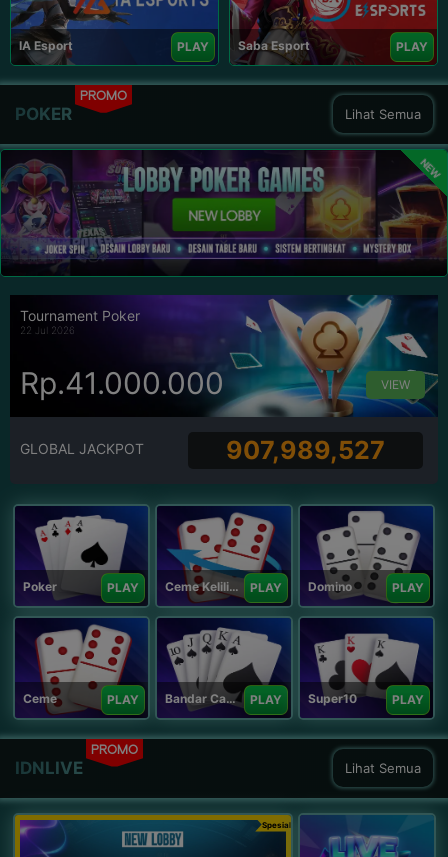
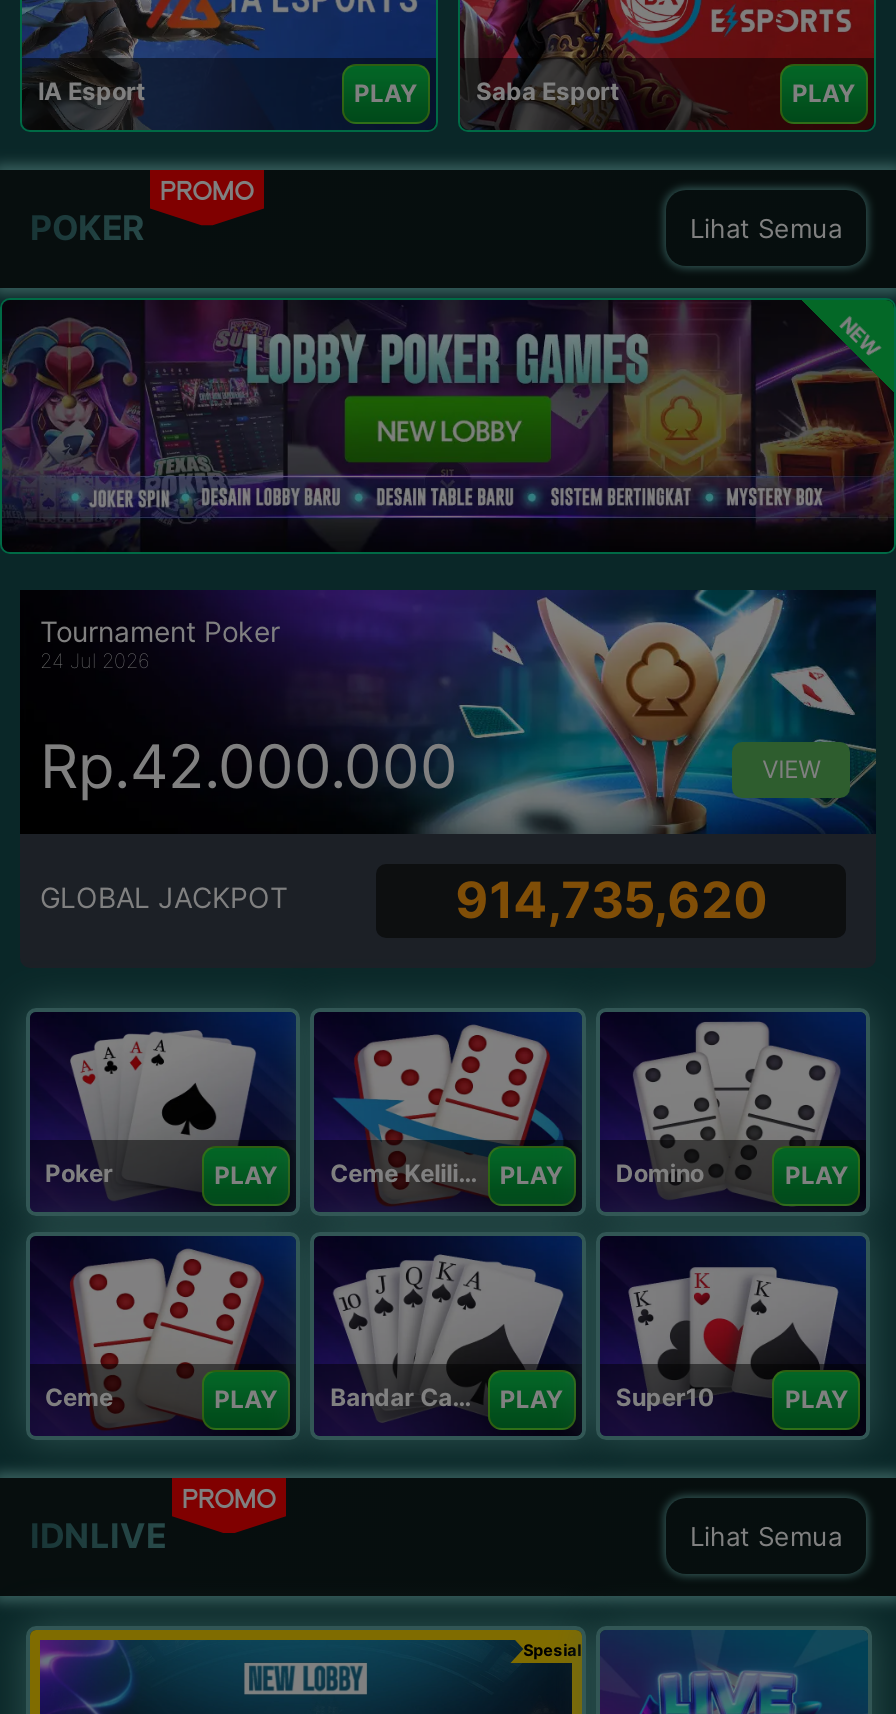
[20,324,75,336] 22 Jul 2026 -> [40,649,150,673] 24 Jul 2026
[20,365,224,401] Rp.41.000.000 -> [40,730,458,802] Rp.42.000.000
[226,434,385,464] 907,989,527 -> [455,869,767,929] 914,735,620

